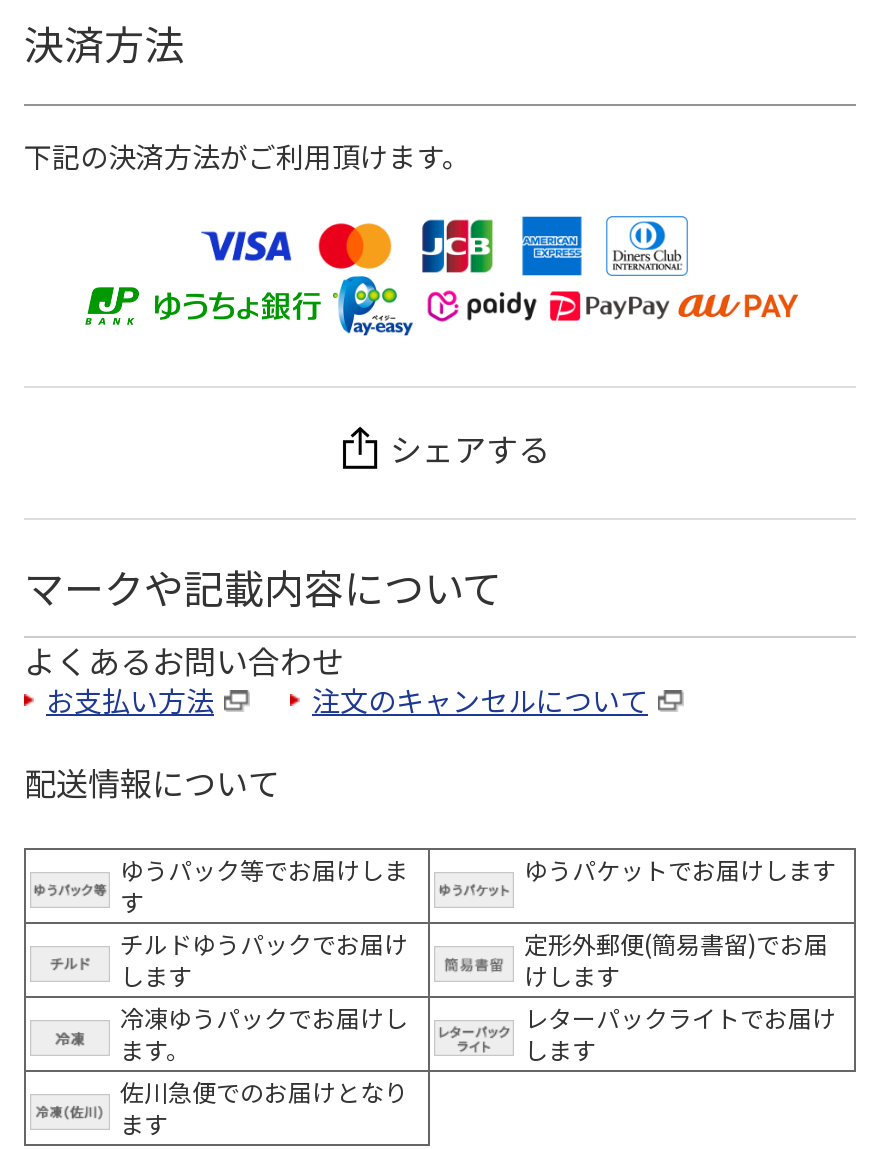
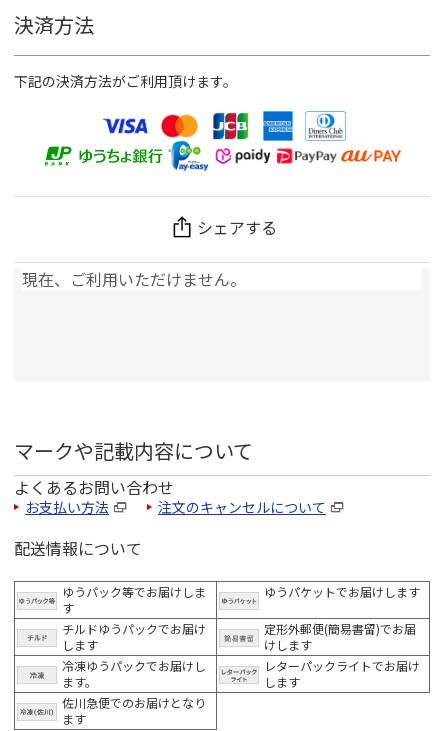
none -> [22,267,246,291] 現在、ご利用いただけません。

